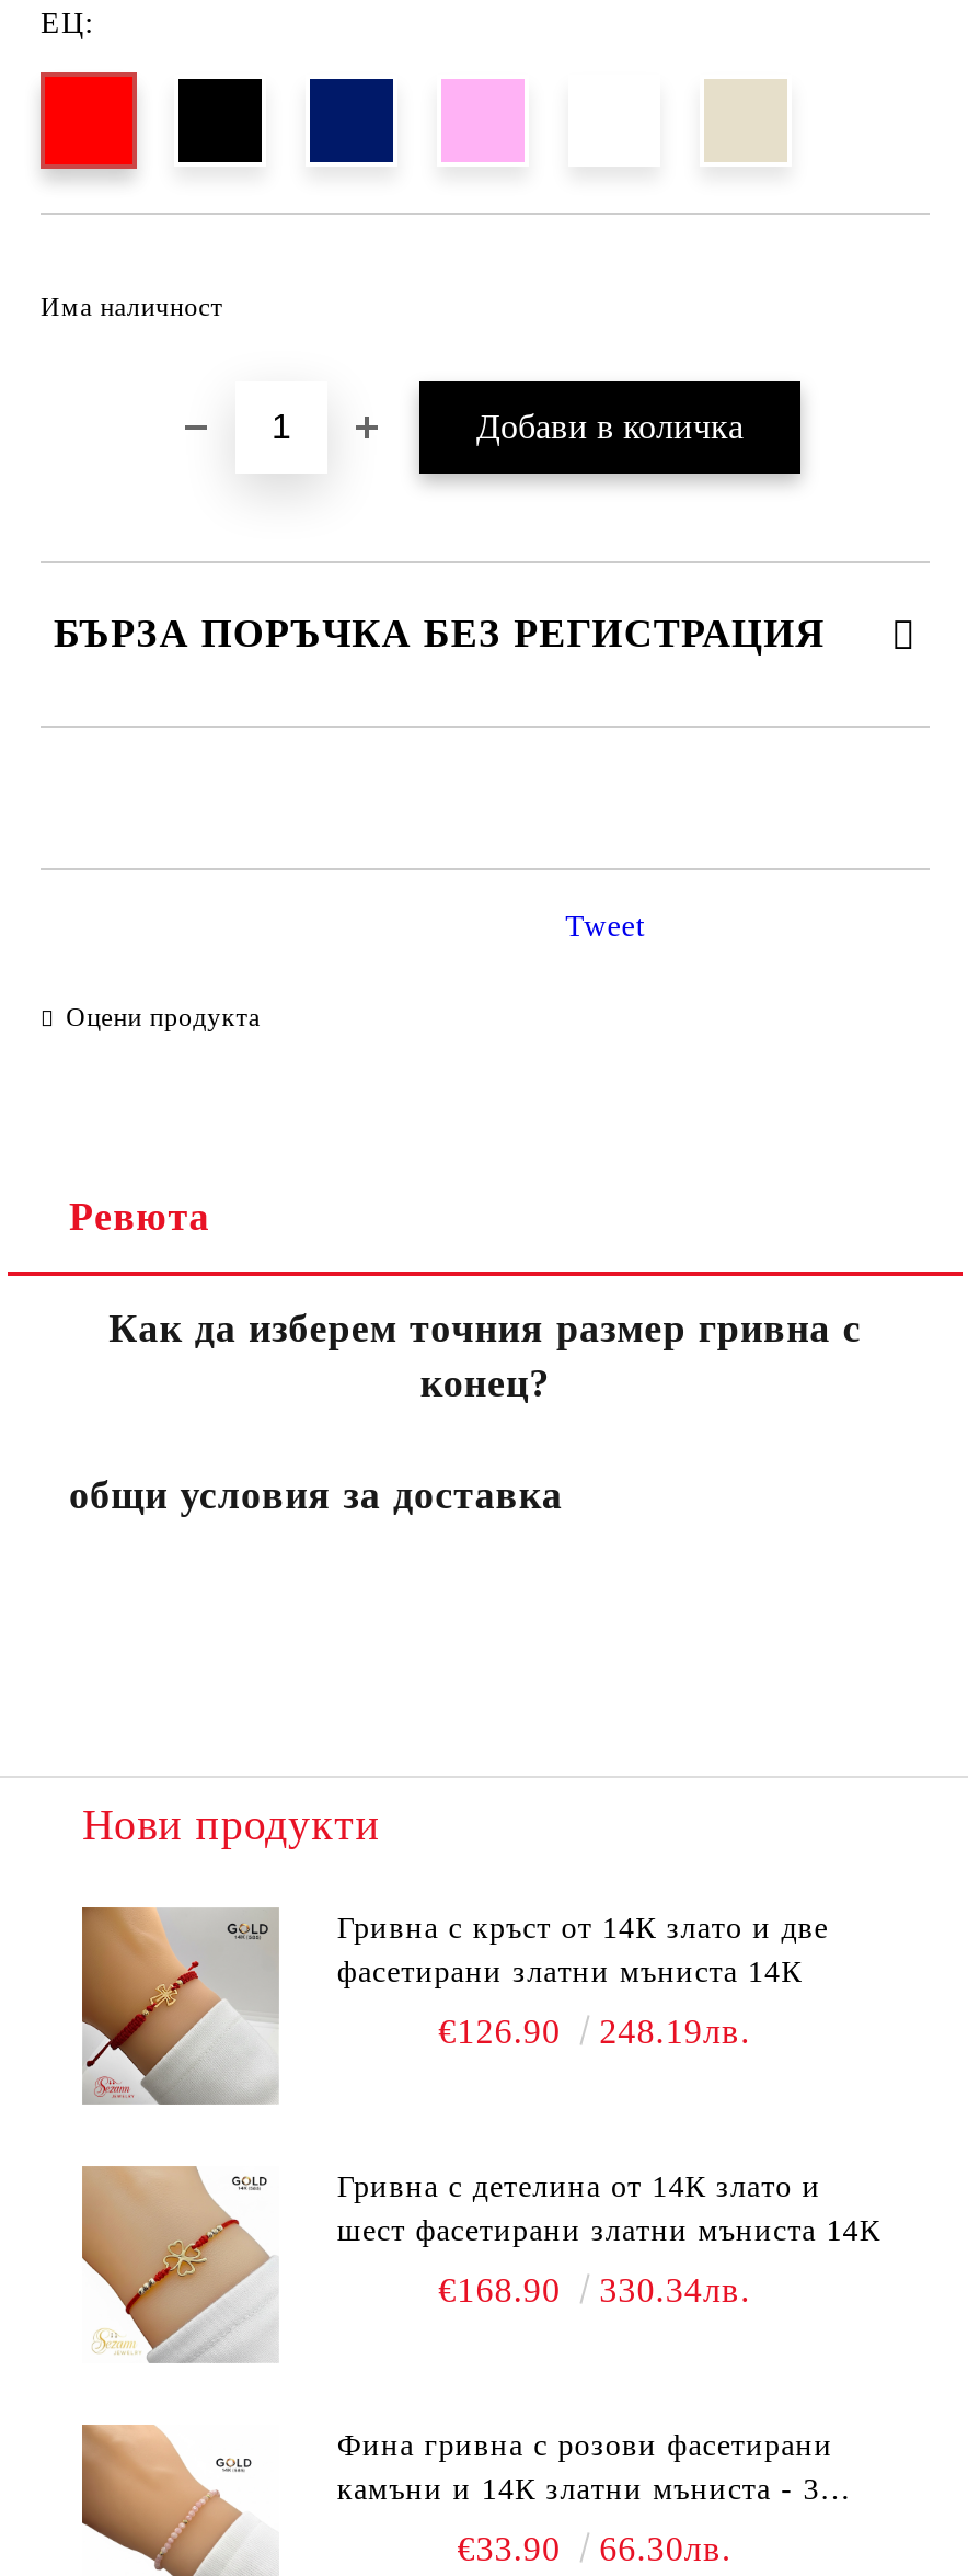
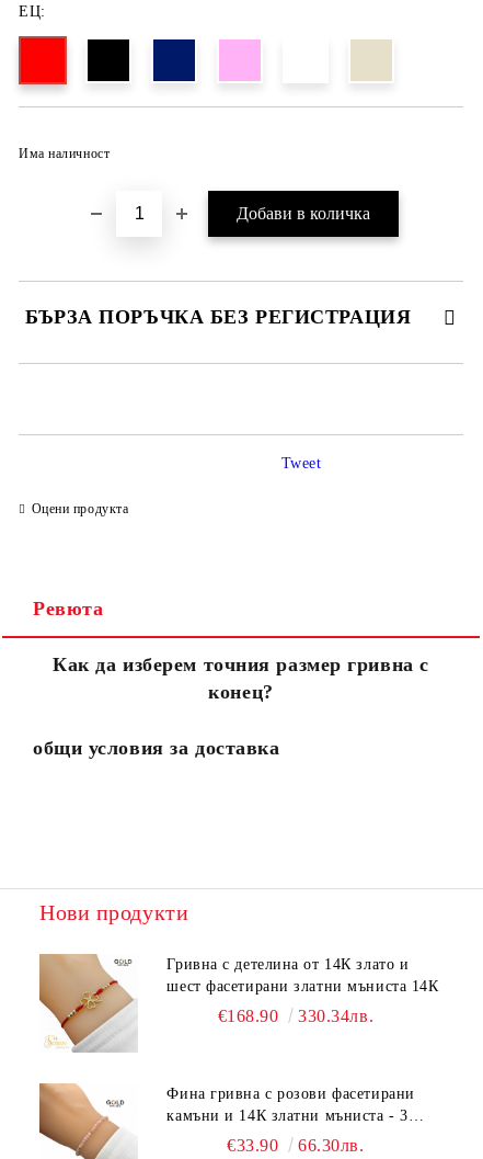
[80,1907,829,2105] [image] | Гривна с кръст от 14К злато и две | фасетирани златни мъниста 14К | €126.90 | 248.19лв. -> none

